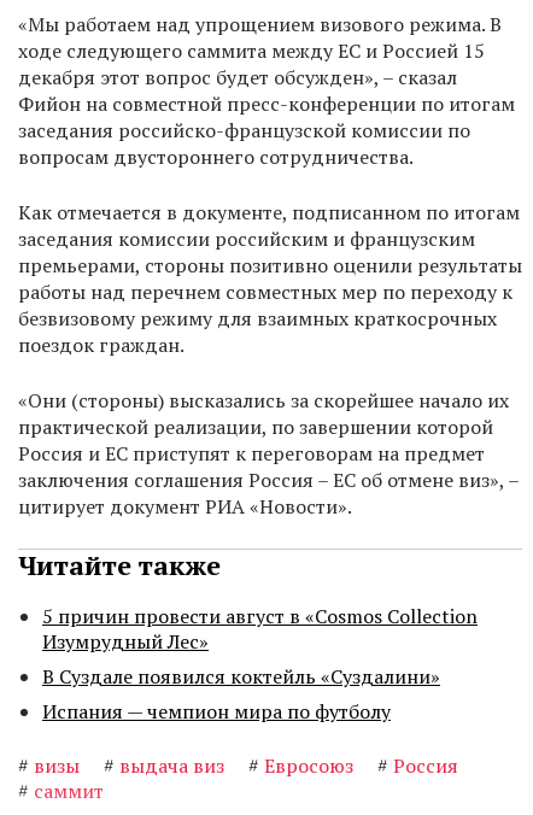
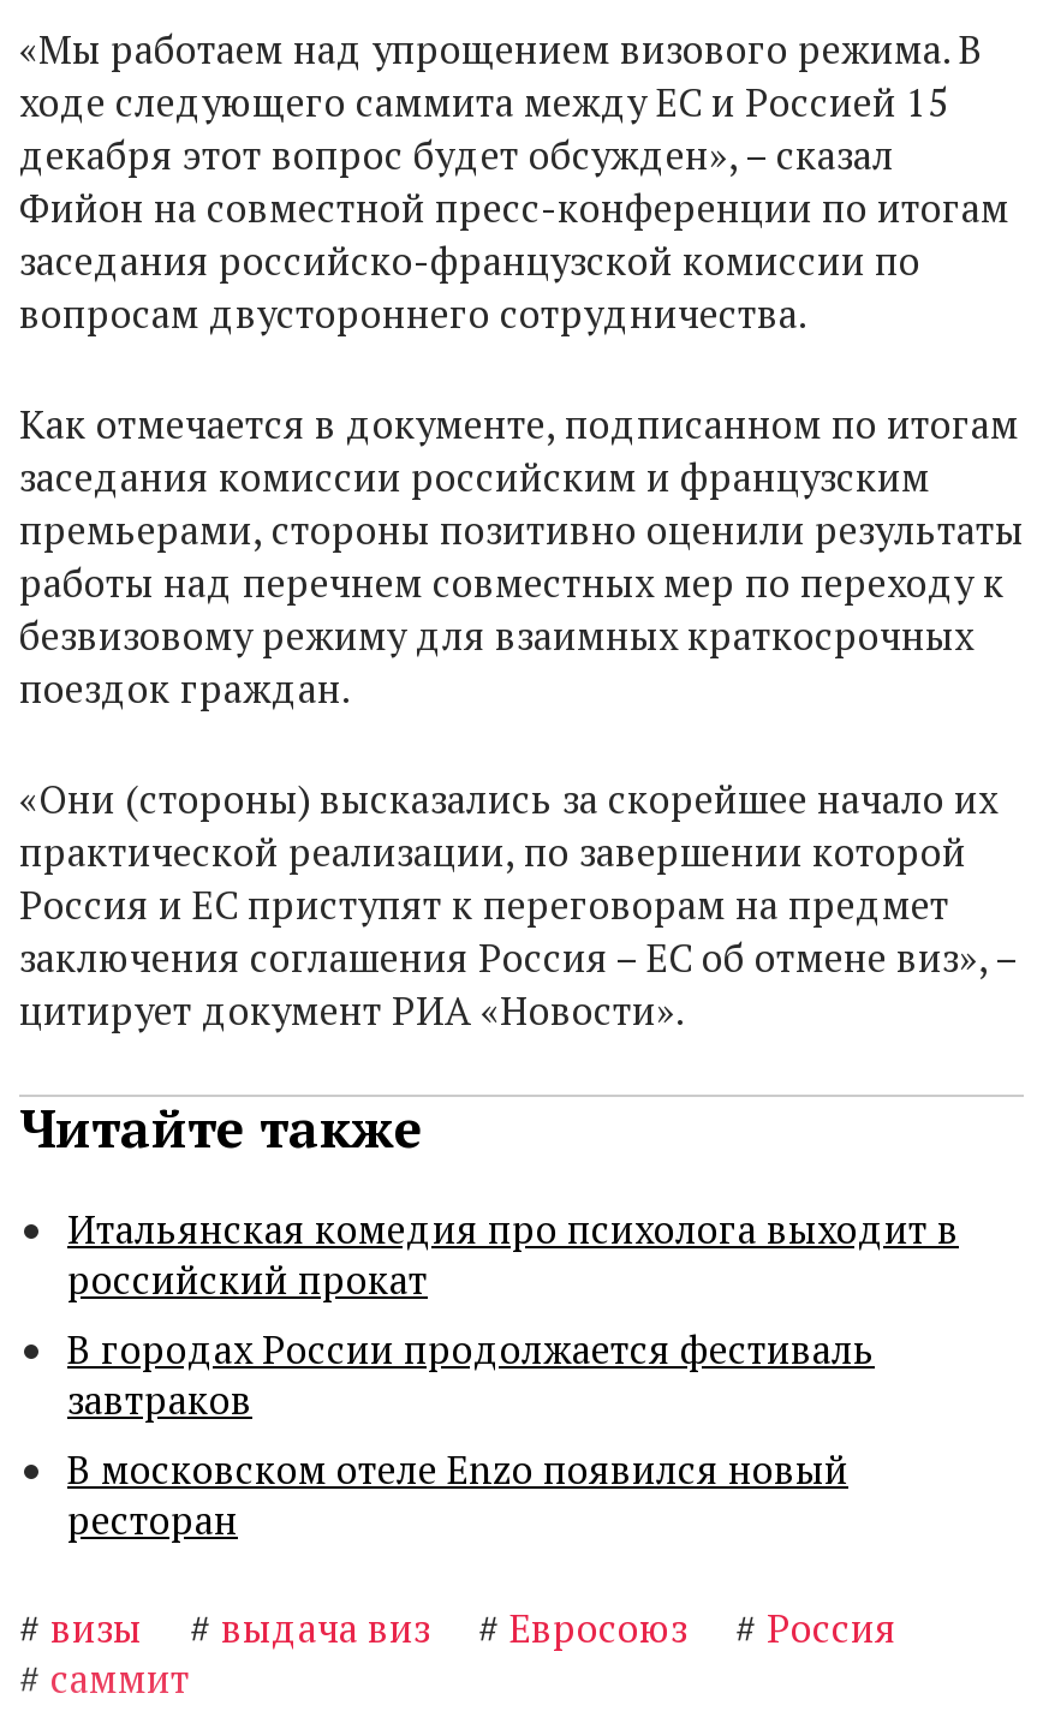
[42,603,478,725] 5 причин провести август в «Cosmos Collection | Изумрудный Лес» | В Суздале появился коктейль «Суздалини» | Испания — чемпион мира по футболу -> [67,1204,959,1547] Итальянская комедия про психолога выходит в | российский прокат | В городах России продолжается фестиваль | завтраков | В московском отеле Enzo появился новый | ресторан

